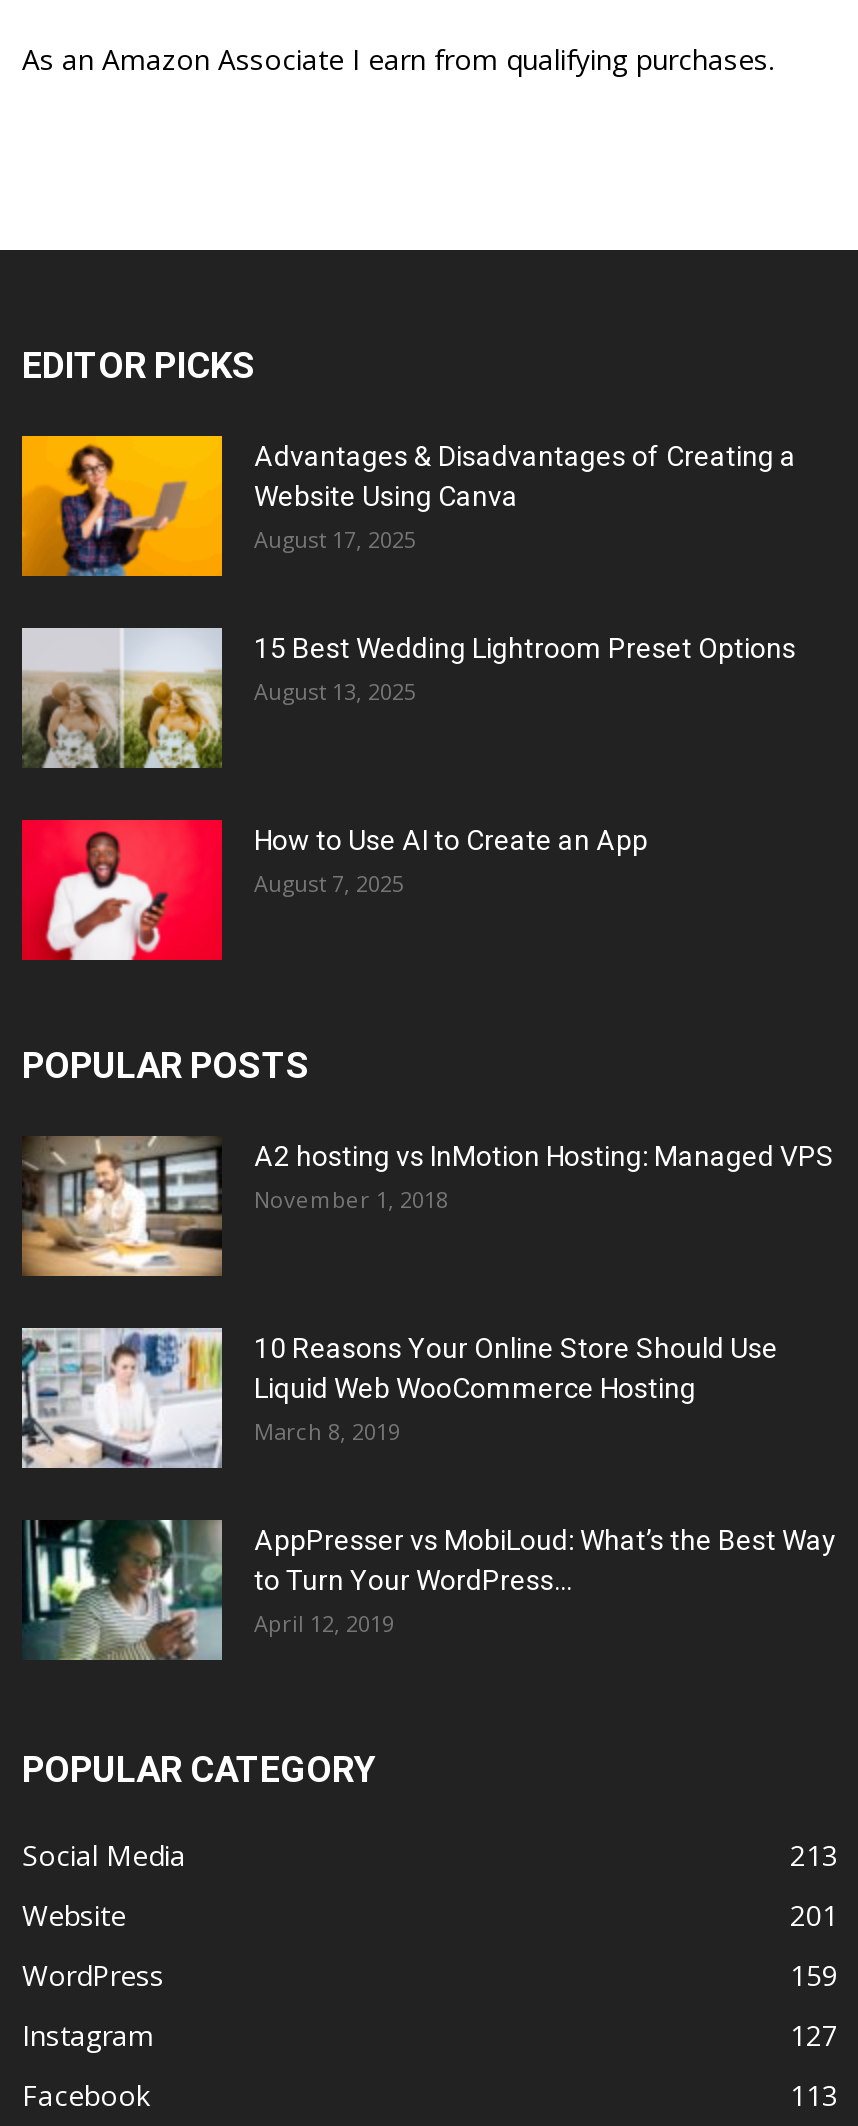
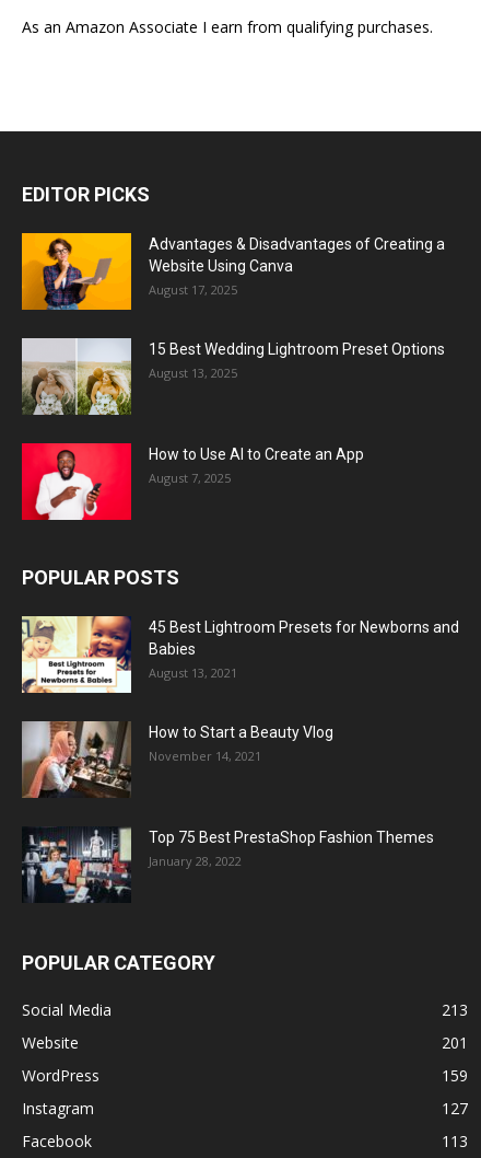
[22,1136,834,1278] [image] | A2 hosting vs InMotion Hosting: Managed VPS | November 1, 2018 -> [21,615,459,694] [image] | 45 Best Lightroom Presets for Newborns and | Babies | August 13, 2021
[20,1326,778,1470] [image] | 10 Reasons Your Online Store Should Use | Liquid Web WooCommerce Hosting | March 8, 2019 -> [21,721,333,799] [image] | How to Start a Beauty Vlog | November 14, 2021
[22,1518,836,1662] [image] | AppPresser vs MobiLoud: What’s the Best Way | to Turn Your WordPress... | April 12, 2019 -> [21,826,434,903] [image] | Top 75 Best PrestaShop Fashion Themes | January 28, 2022

